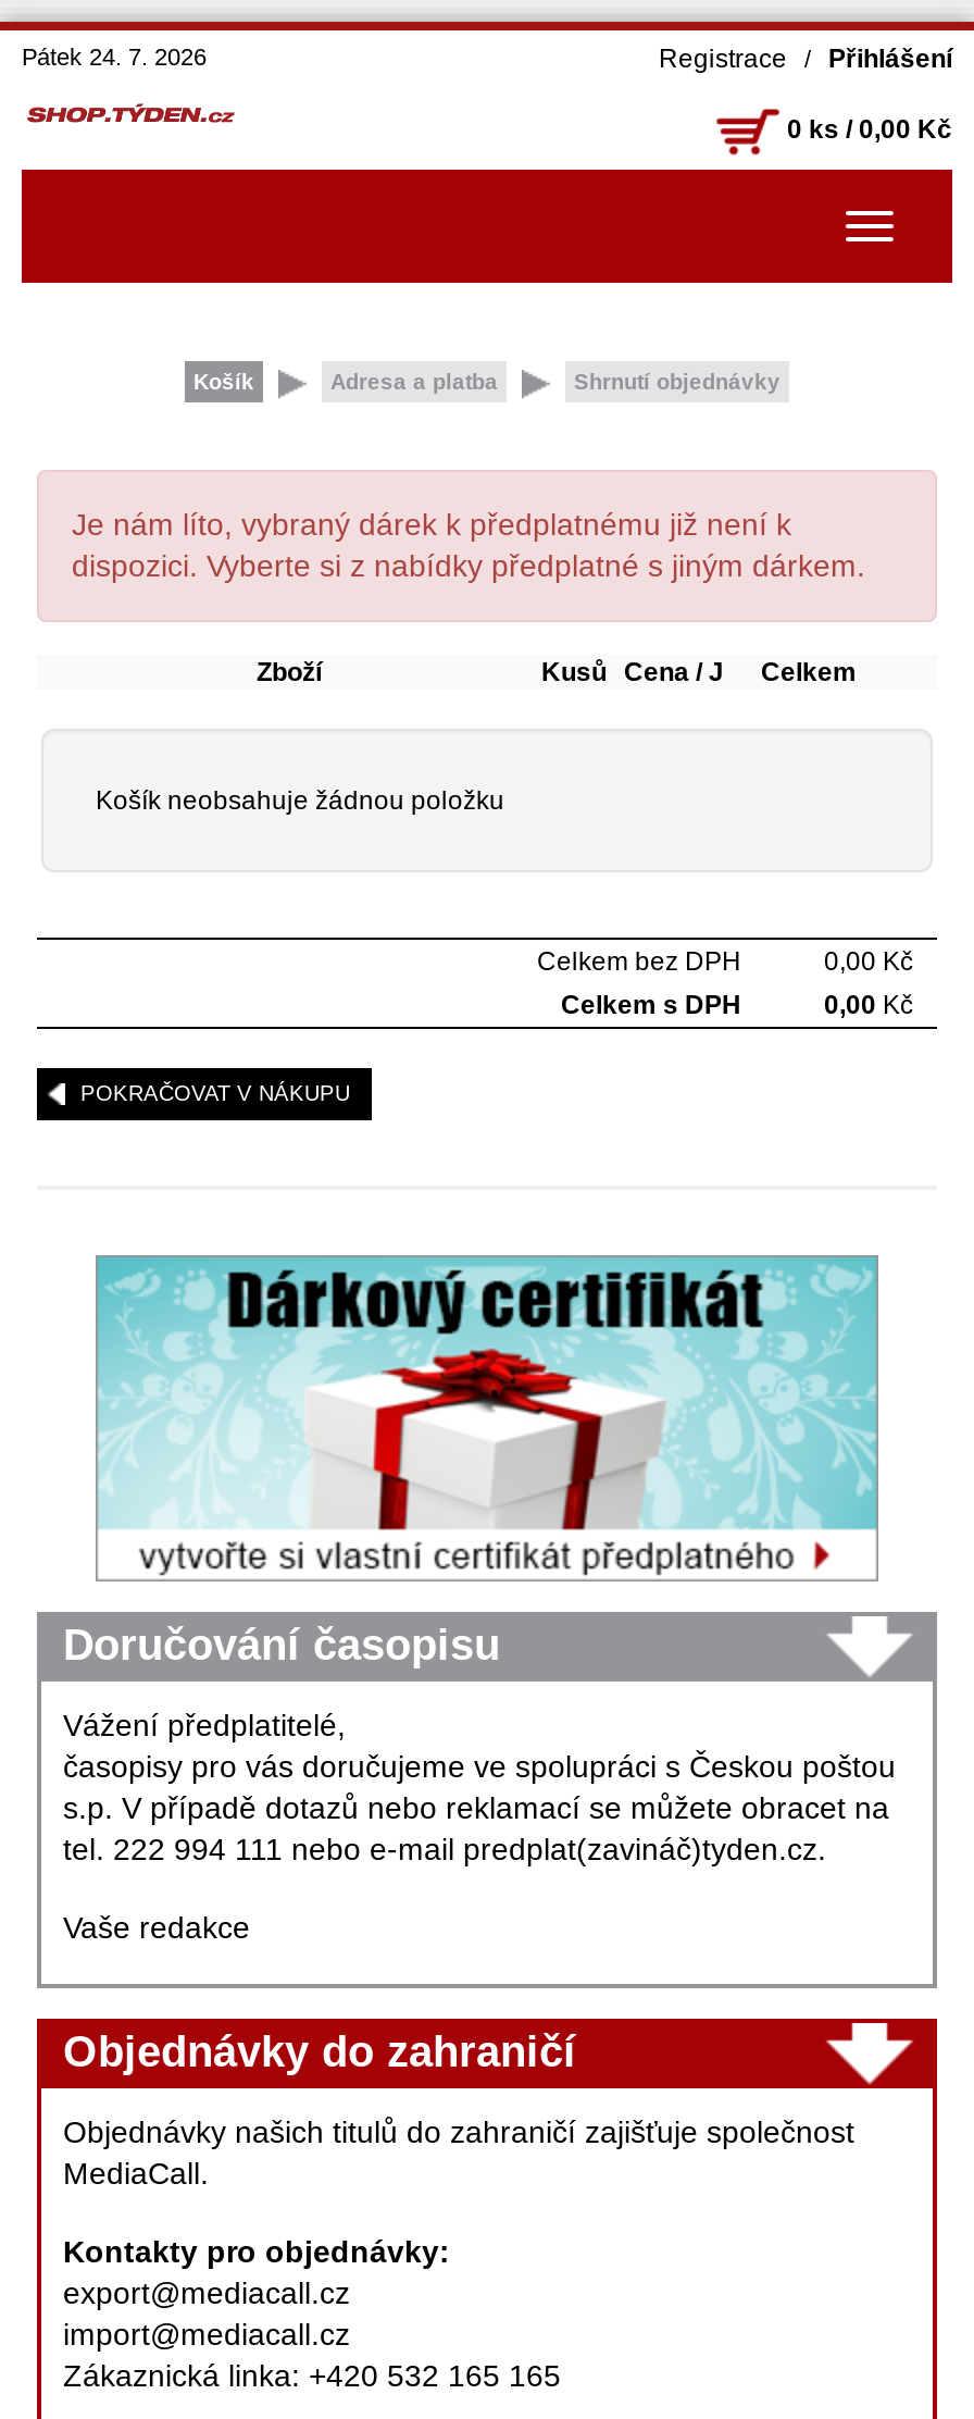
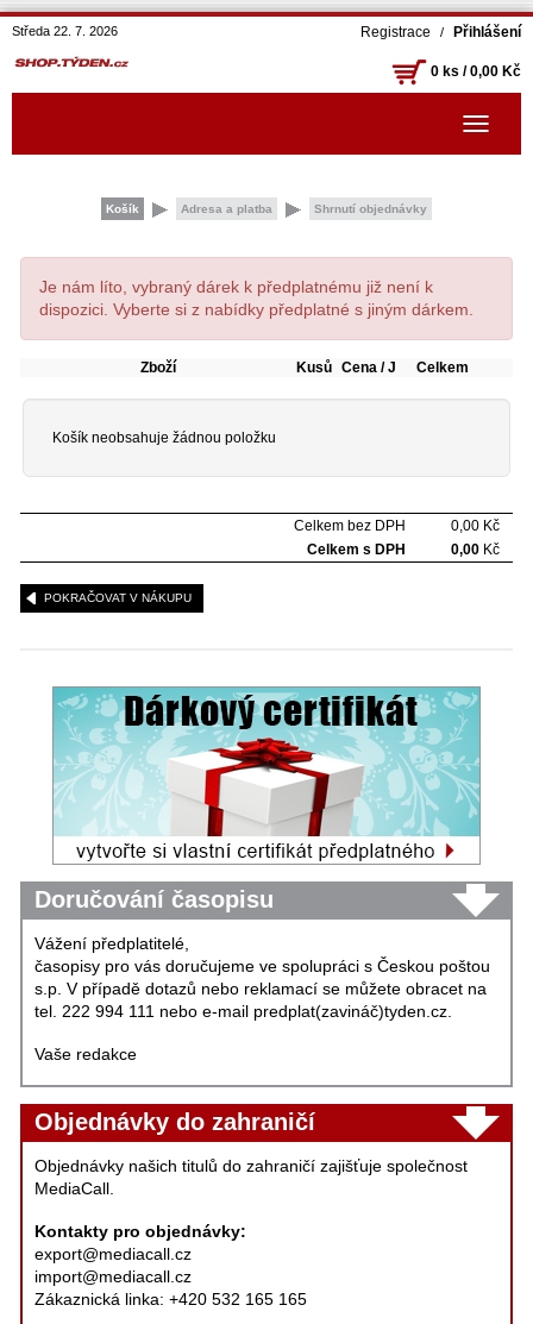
[22,44,207,70] Pátek 24. 7. 2026 -> [12,24,118,38] Středa 22. 7. 2026

